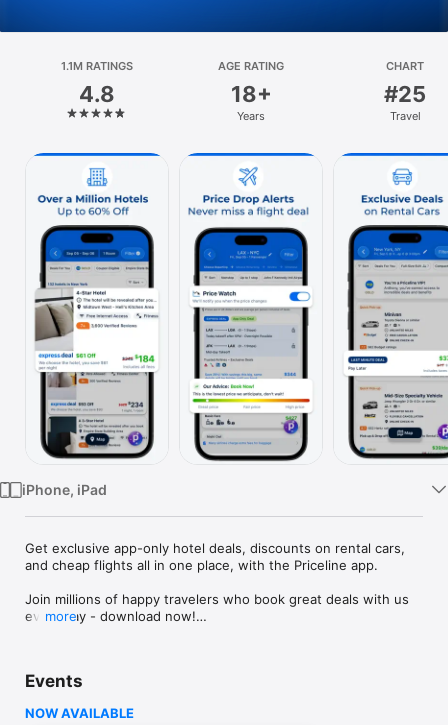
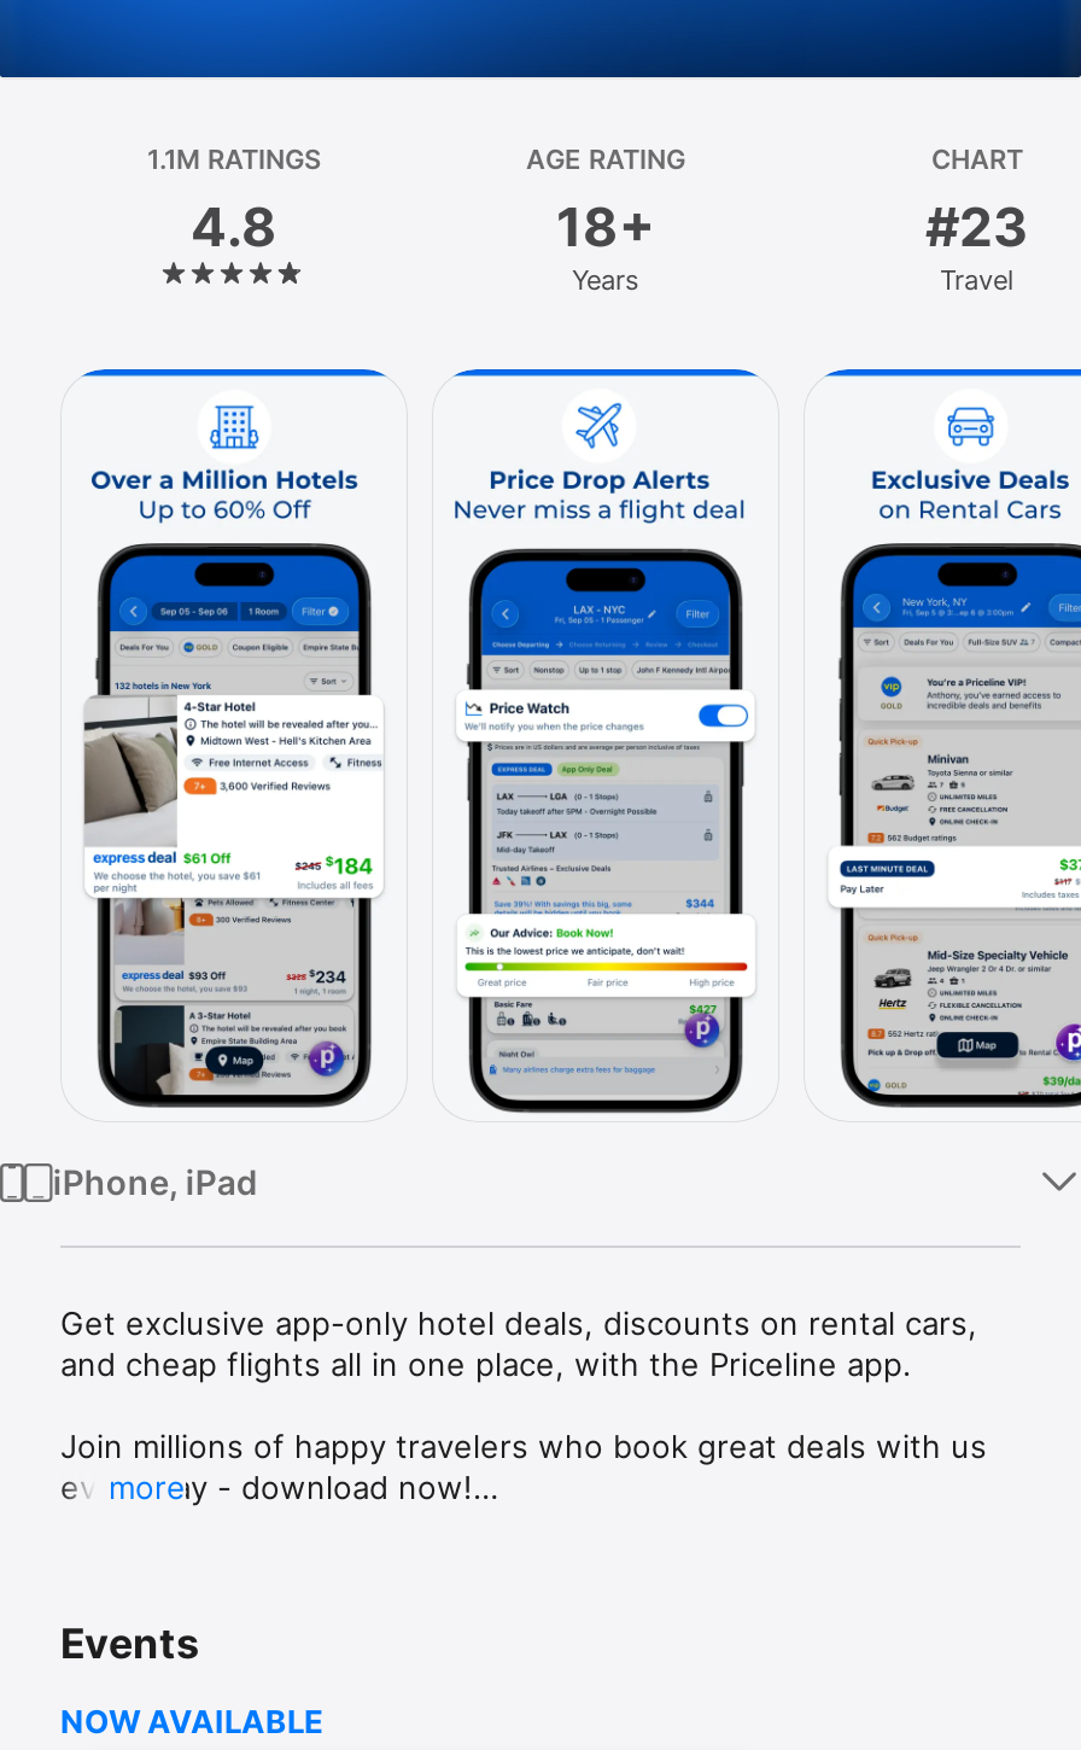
[384,81,426,107] #25 -> [925,196,1029,258] #23

